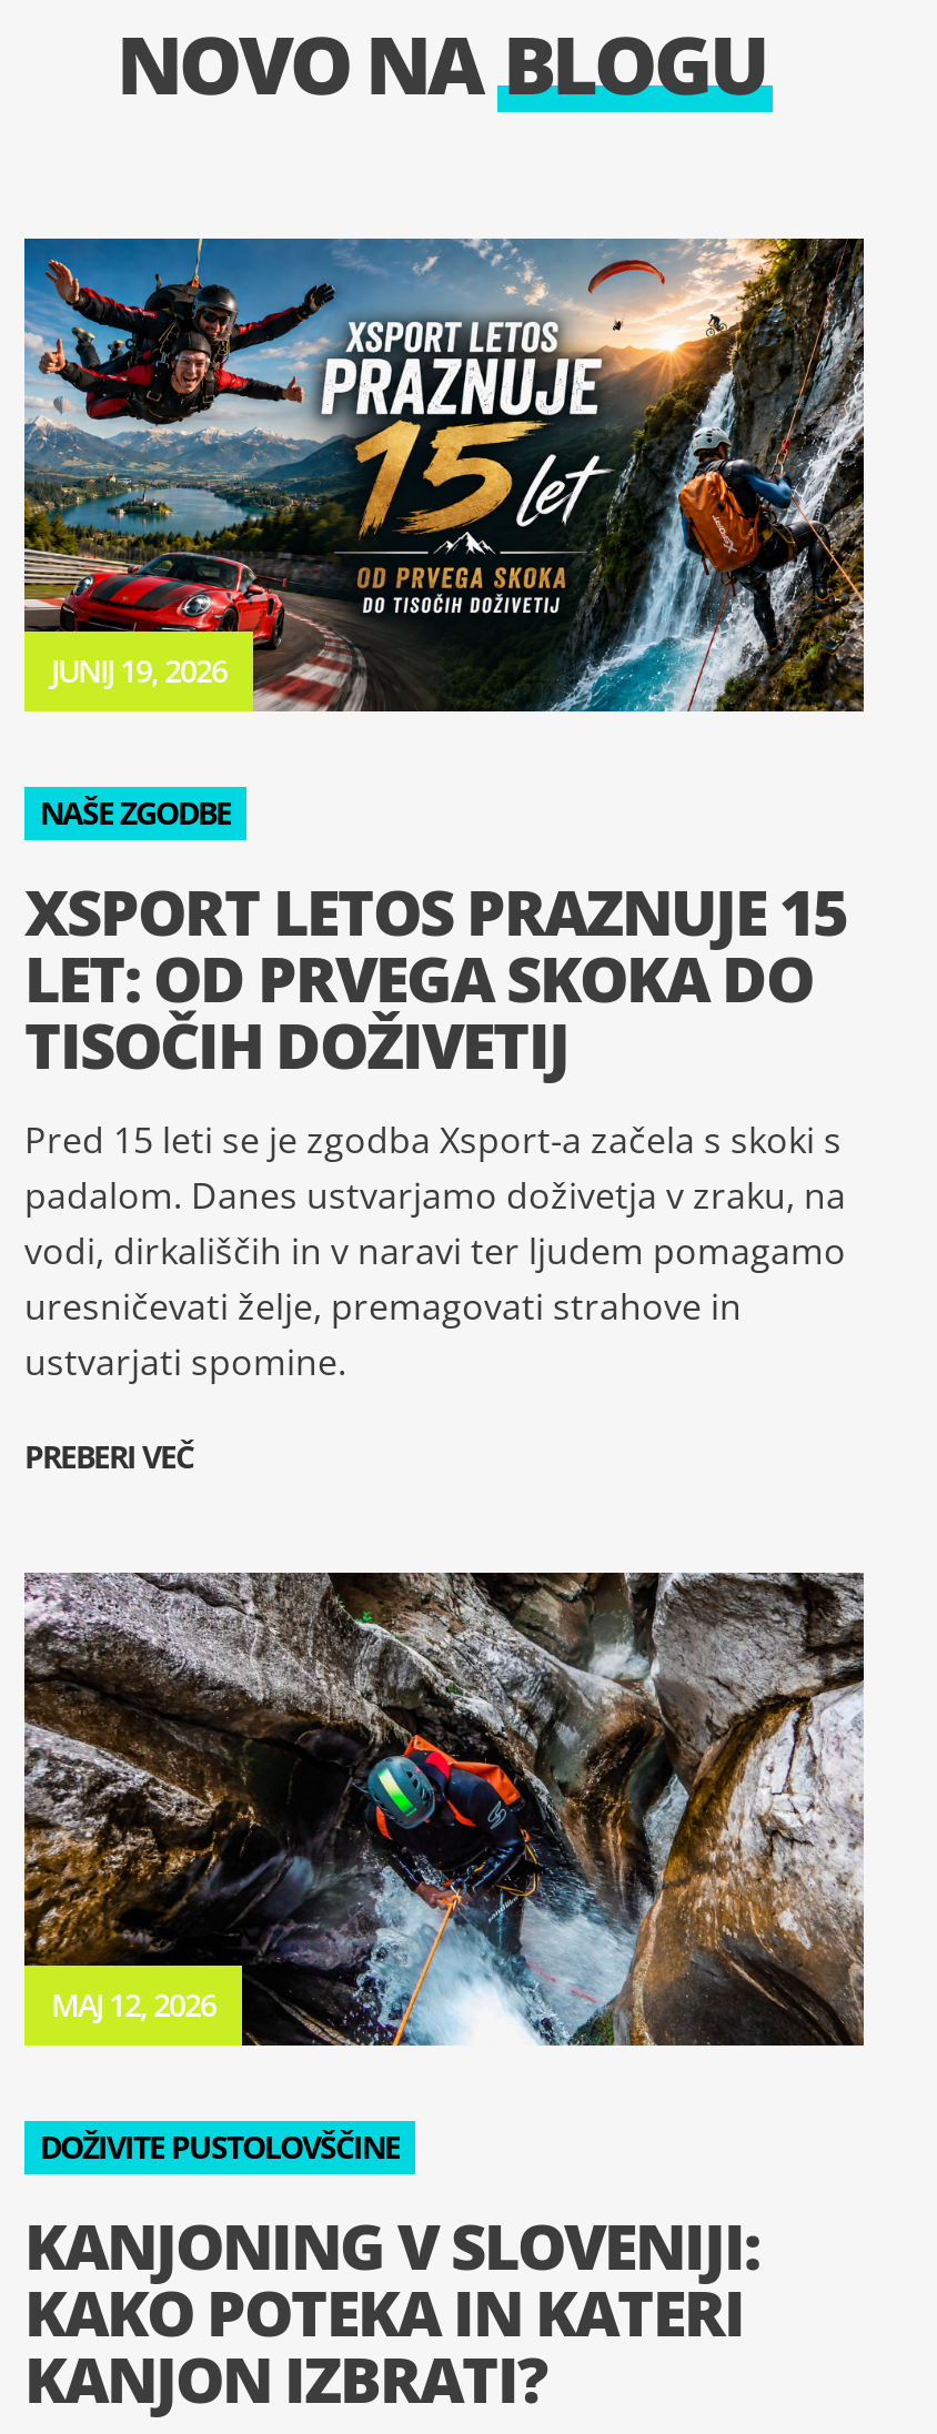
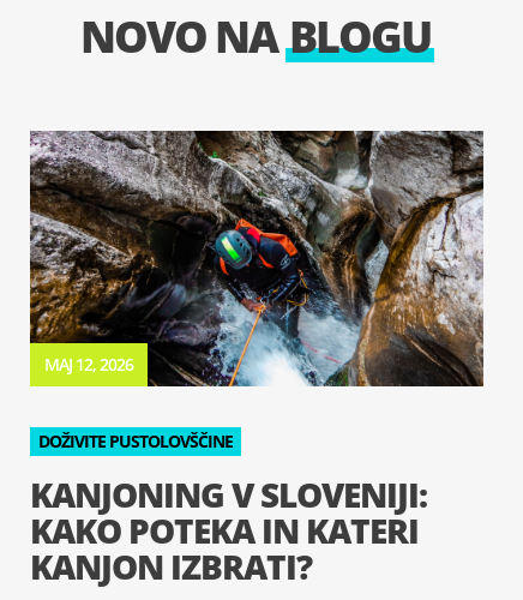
[22,236,866,1476] [image] | JUNIJ 19, 2026 | NAŠE ZGODBE | XSPORT LETOS PRAZNUJE 15 | LET: OD PRVEGA SKOKA DO | TISOČIH DOŽIVETIJ | Pred 15 leti se je zgodba Xsport-a začela s skoki s | padalom. Danes ustvarjamo doživetja v zraku, na | vodi, dirkališčih in v naravi ter ljudem pomagamo | uresničevati želje, premagovati strahove in | ustvarjati spomine. | PREBERI VEČ -> none

